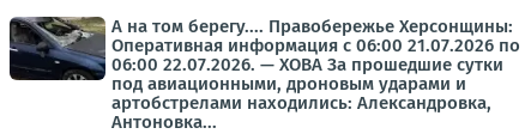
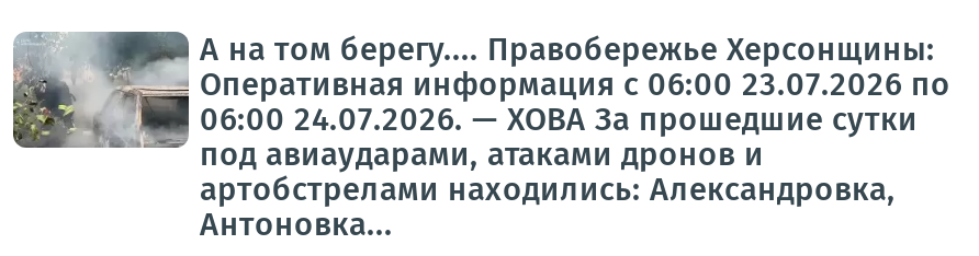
[8,17,520,80] [image] | Оперативная информация с 06:00 21.07.2026 по -> [11,30,950,150] [image] | Оперативная информация с 06:00 23.07.2026 по
[111,54,503,76] 06:00 22.07.2026. — ХОВА За прошедшие сутки -> [200,100,918,140] 06:00 24.07.2026. — ХОВА За прошедшие сутки
[111,73,466,95] под авиационными, дроновым ударами и -> [200,135,764,175] под авиаударами, атаками дронов и

